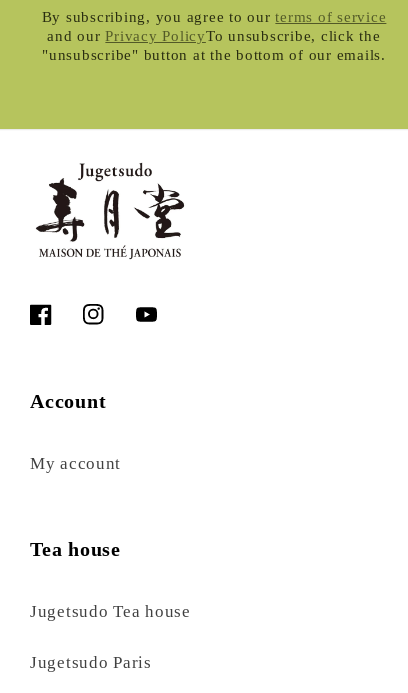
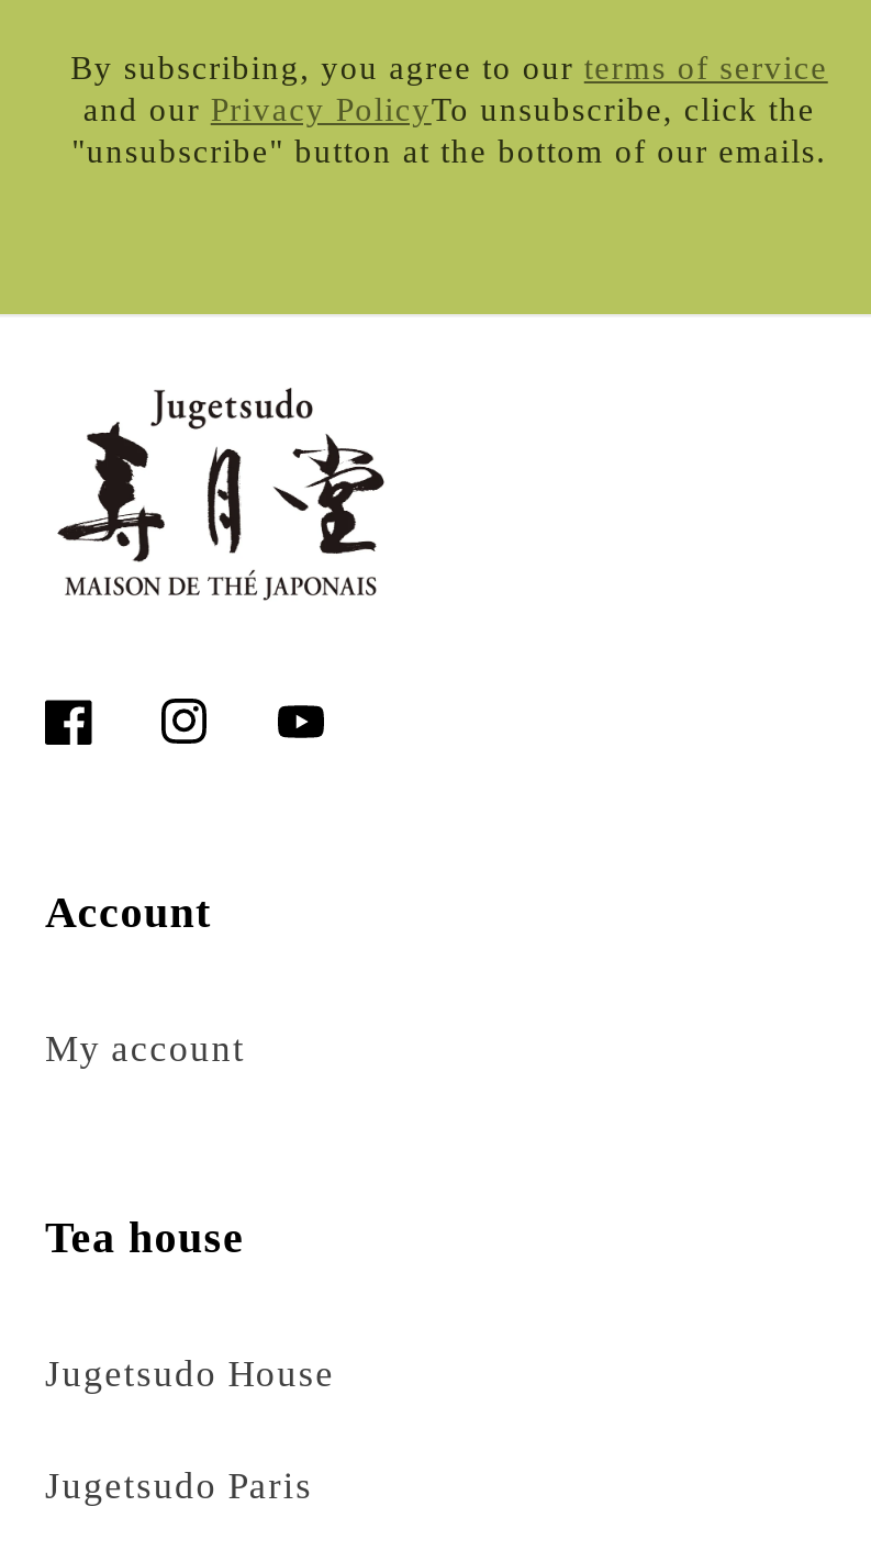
[30,602,191,621] Jugetsudo Tea house -> [45,1352,335,1394] Jugetsudo House

